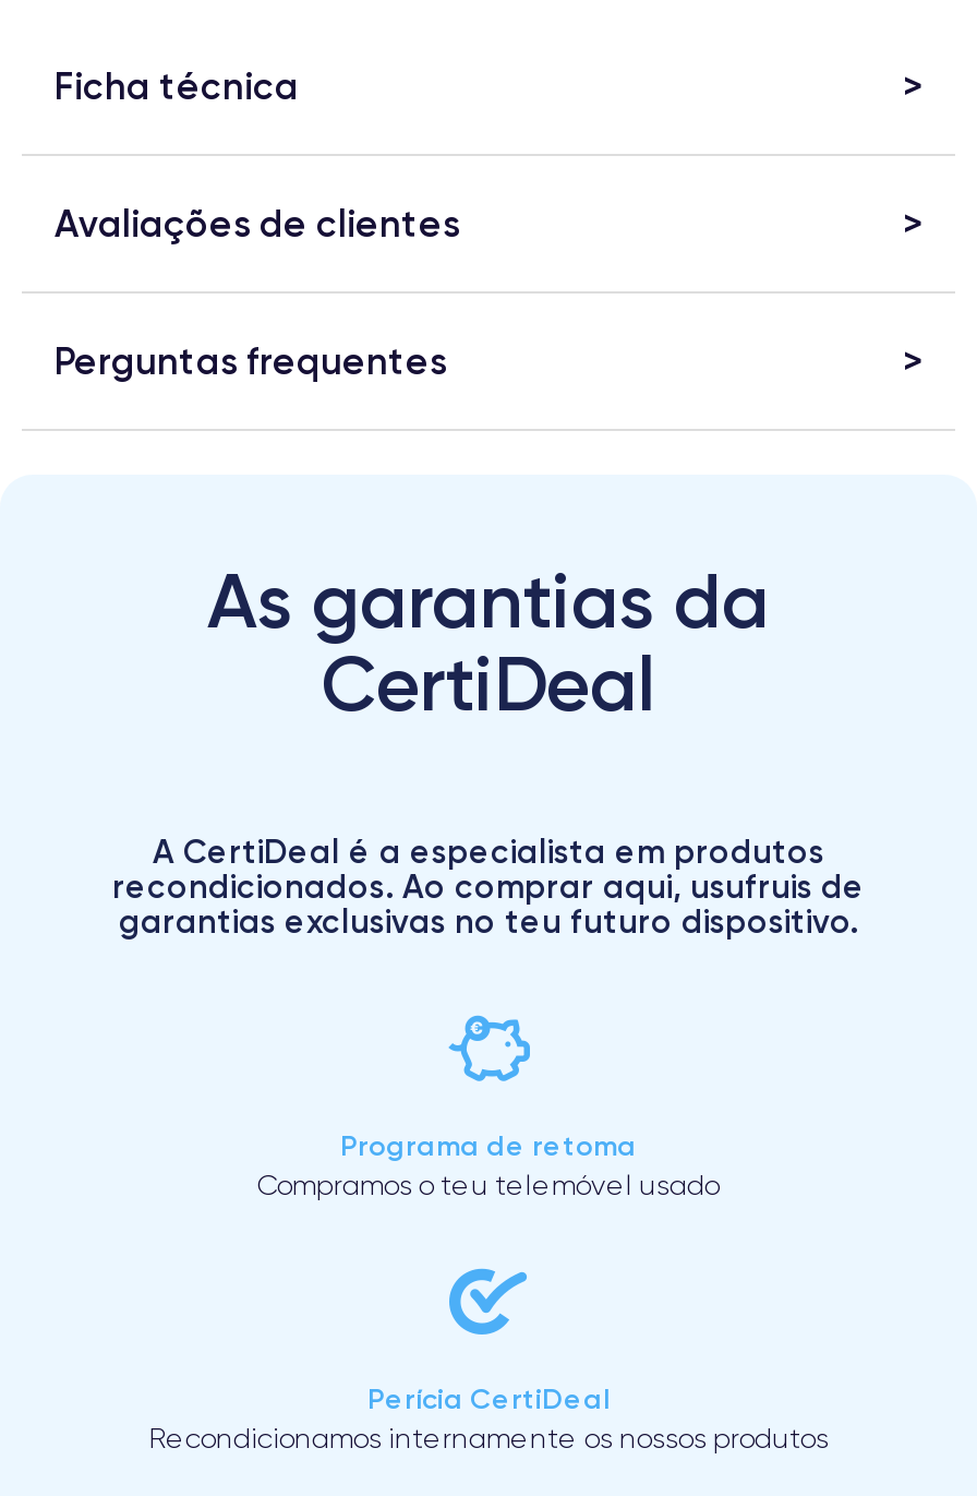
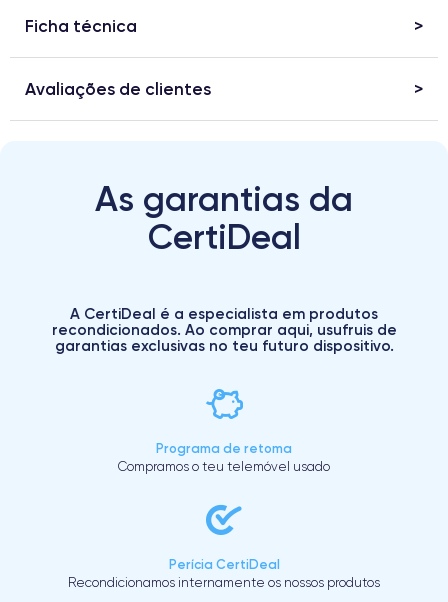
[55,338,447,383] Perguntas frequentes -> none

